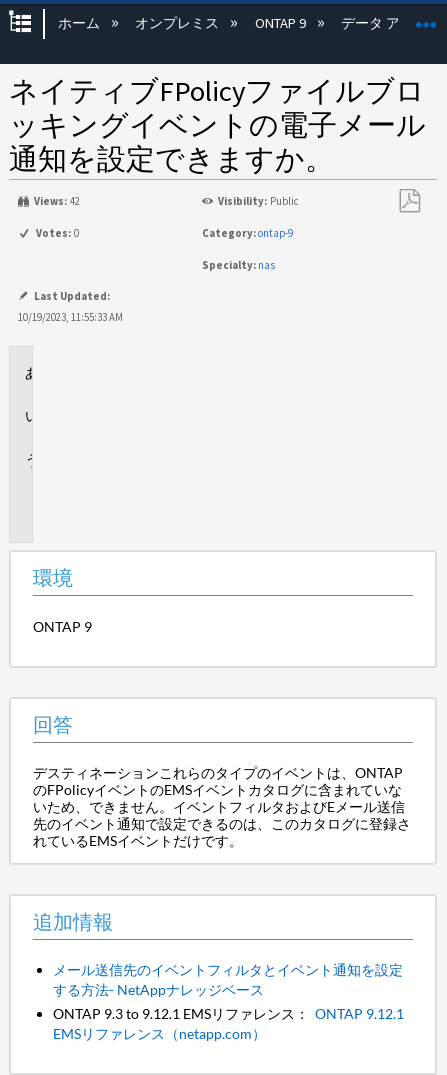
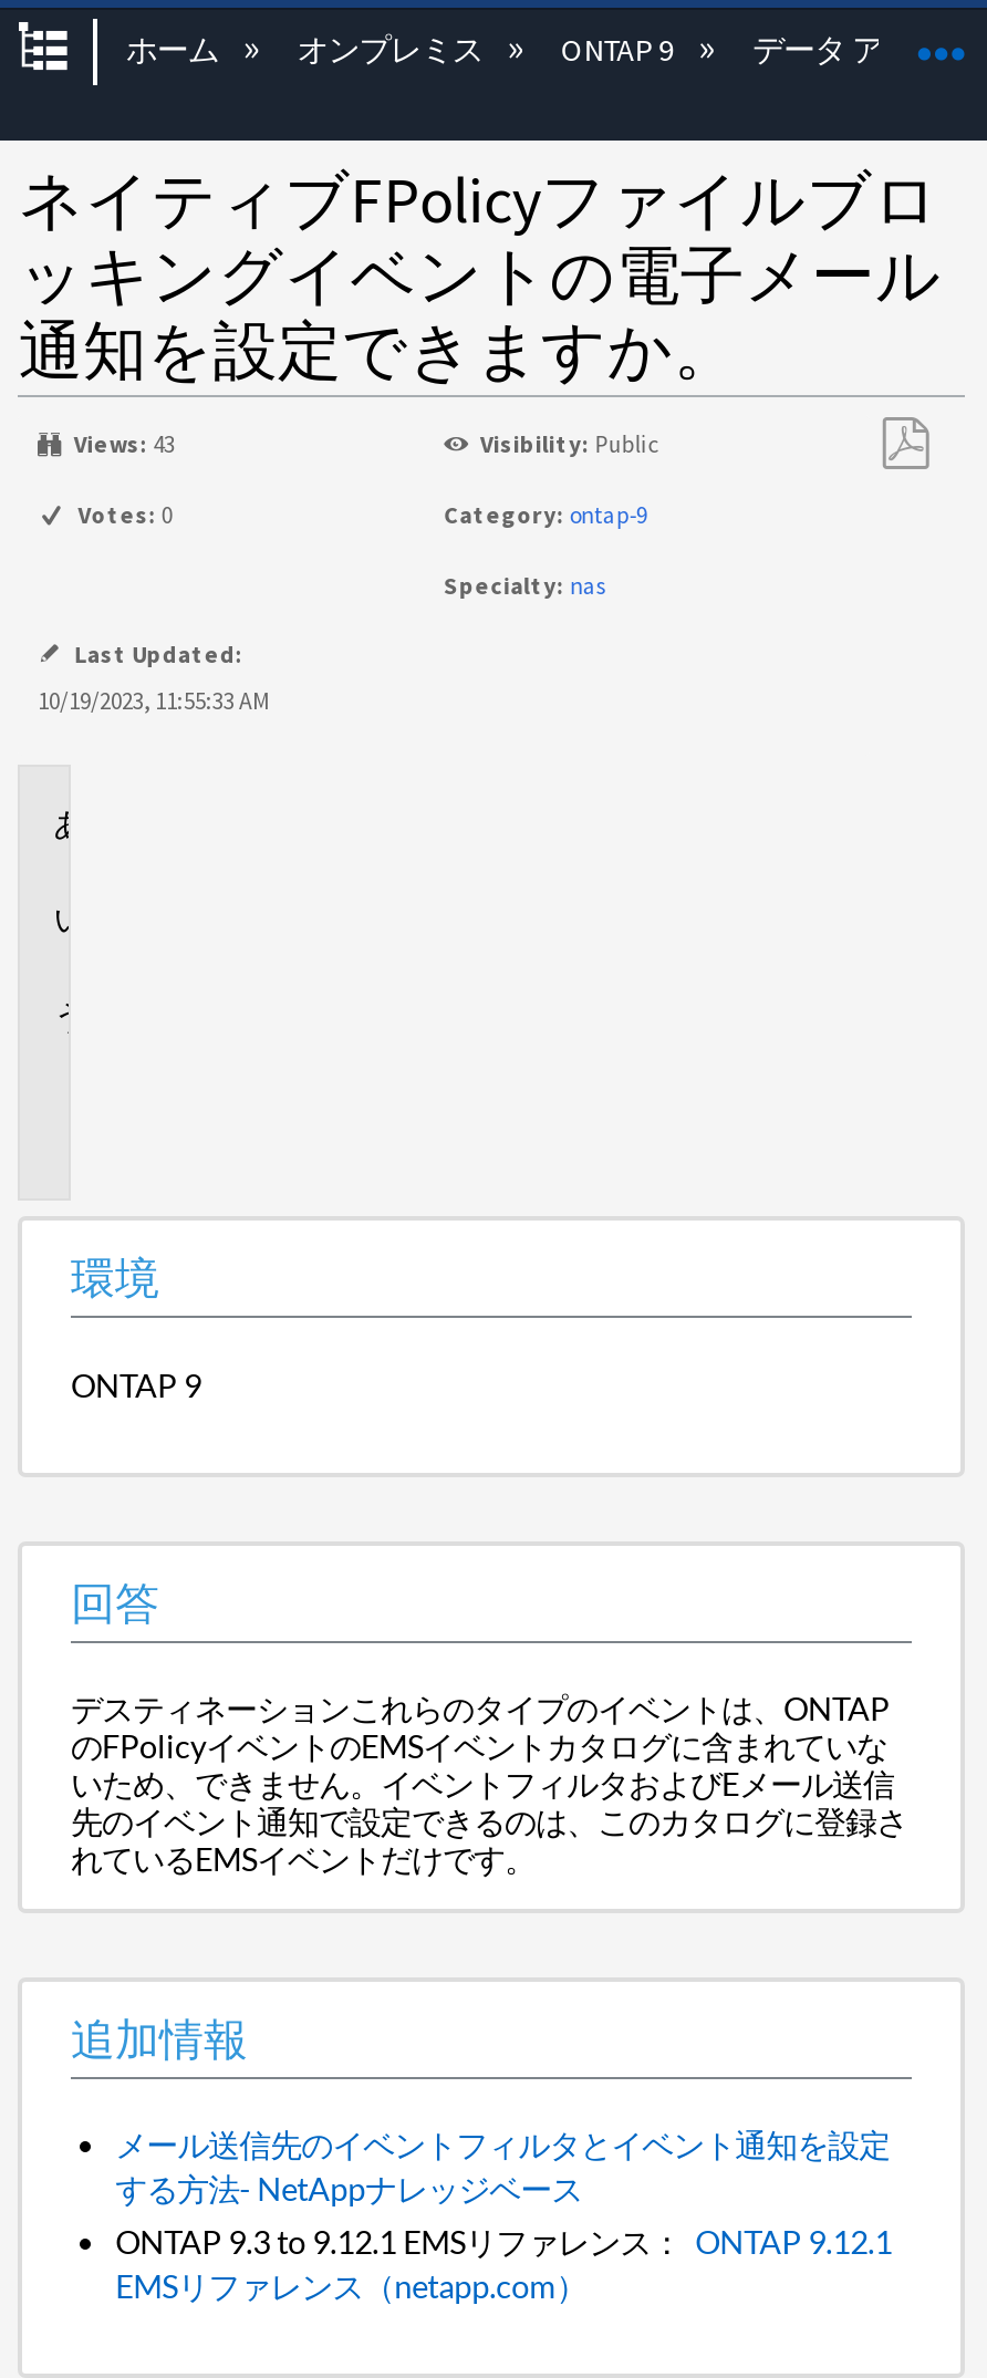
[34,194,80,208] Views: 42 -> [74,428,175,459] Views: 43

